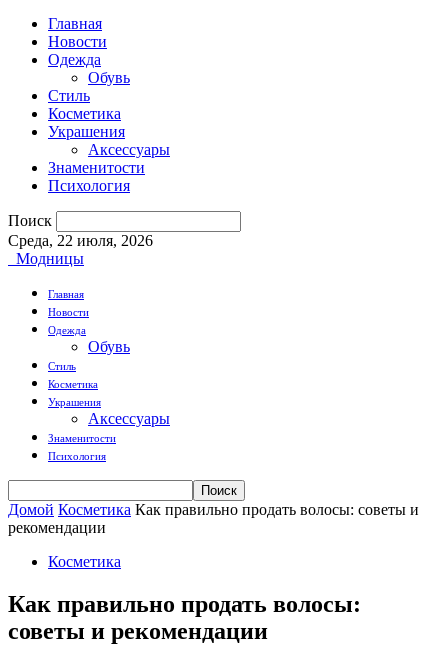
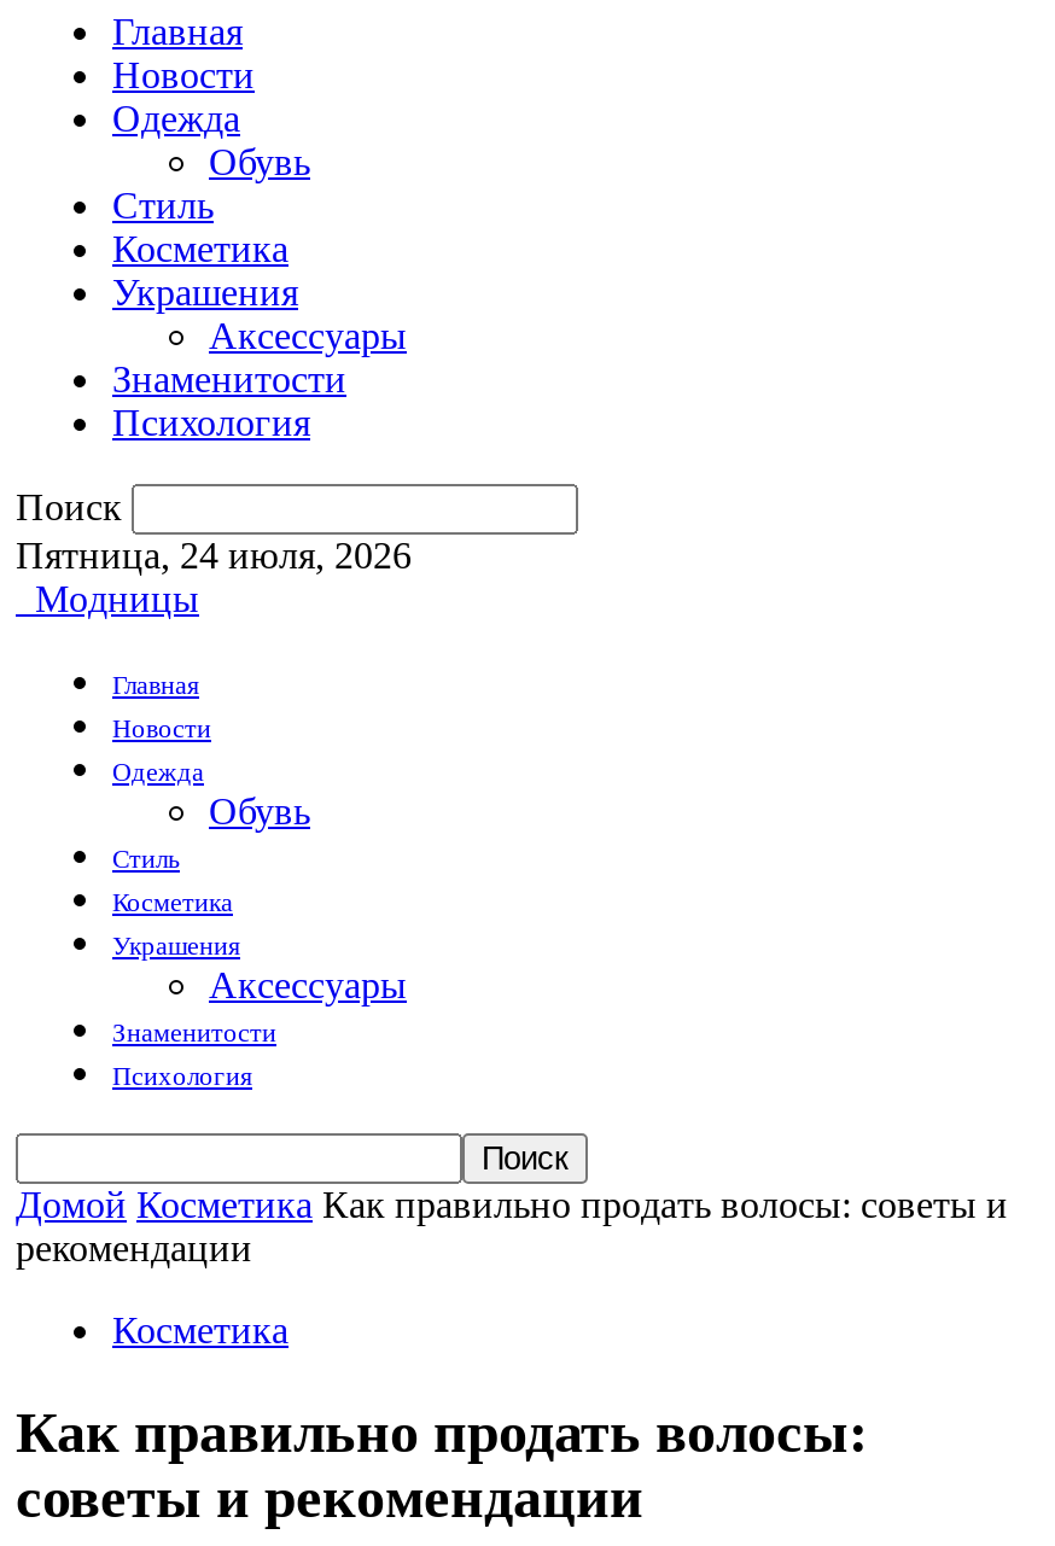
[8,232,153,249] Среда, 22 июля, 2026 -> [16,535,412,576] Пятница, 24 июля, 2026

